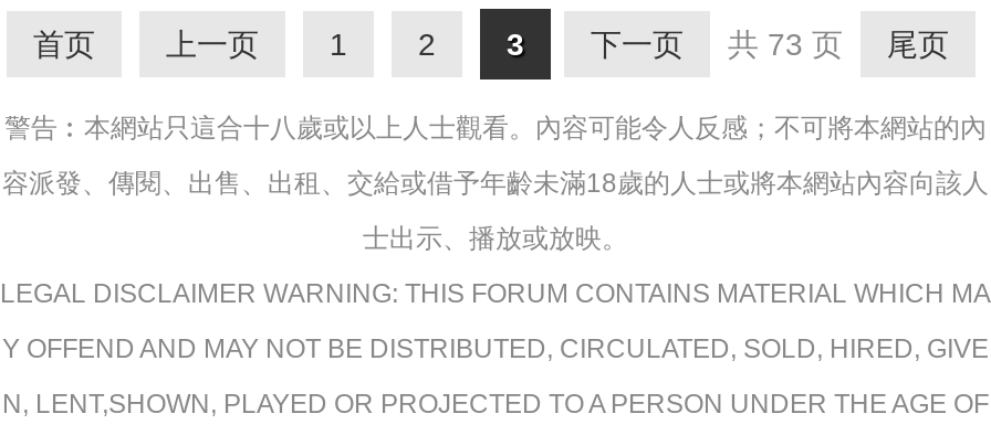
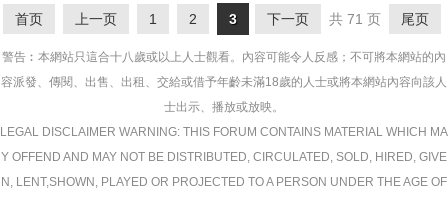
[33,26,949,62] 首页 上一页 1 2 3 下一页 共 73 页 尾页 -> [15,11,429,27] 首页 上一页 1 2 3 下一页 共 71 页 尾页

